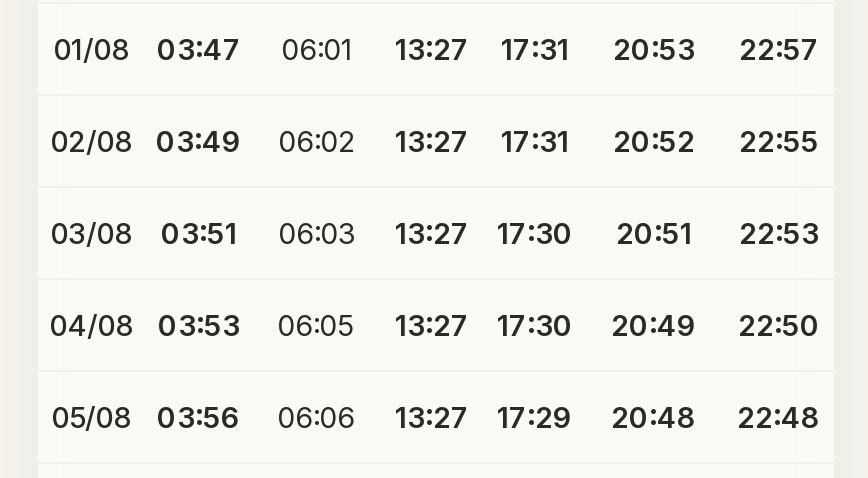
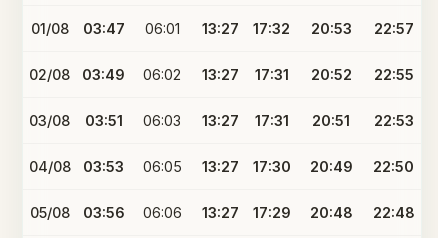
[53,32,819,66] 01/08 03:47 06:01 13:27 17:31 20:53 22:57 -> [30,20,413,37] 01/08 03:47 06:01 13:27 17:32 20:53 22:57
[50,216,819,250] 03/08 03:51 06:03 13:27 17:30 20:51 22:53 -> [29,112,413,129] 03/08 03:51 06:03 13:27 17:31 20:51 22:53

